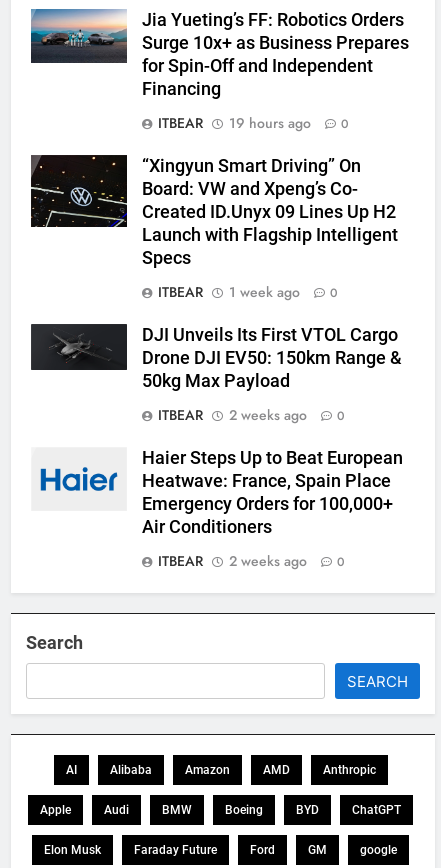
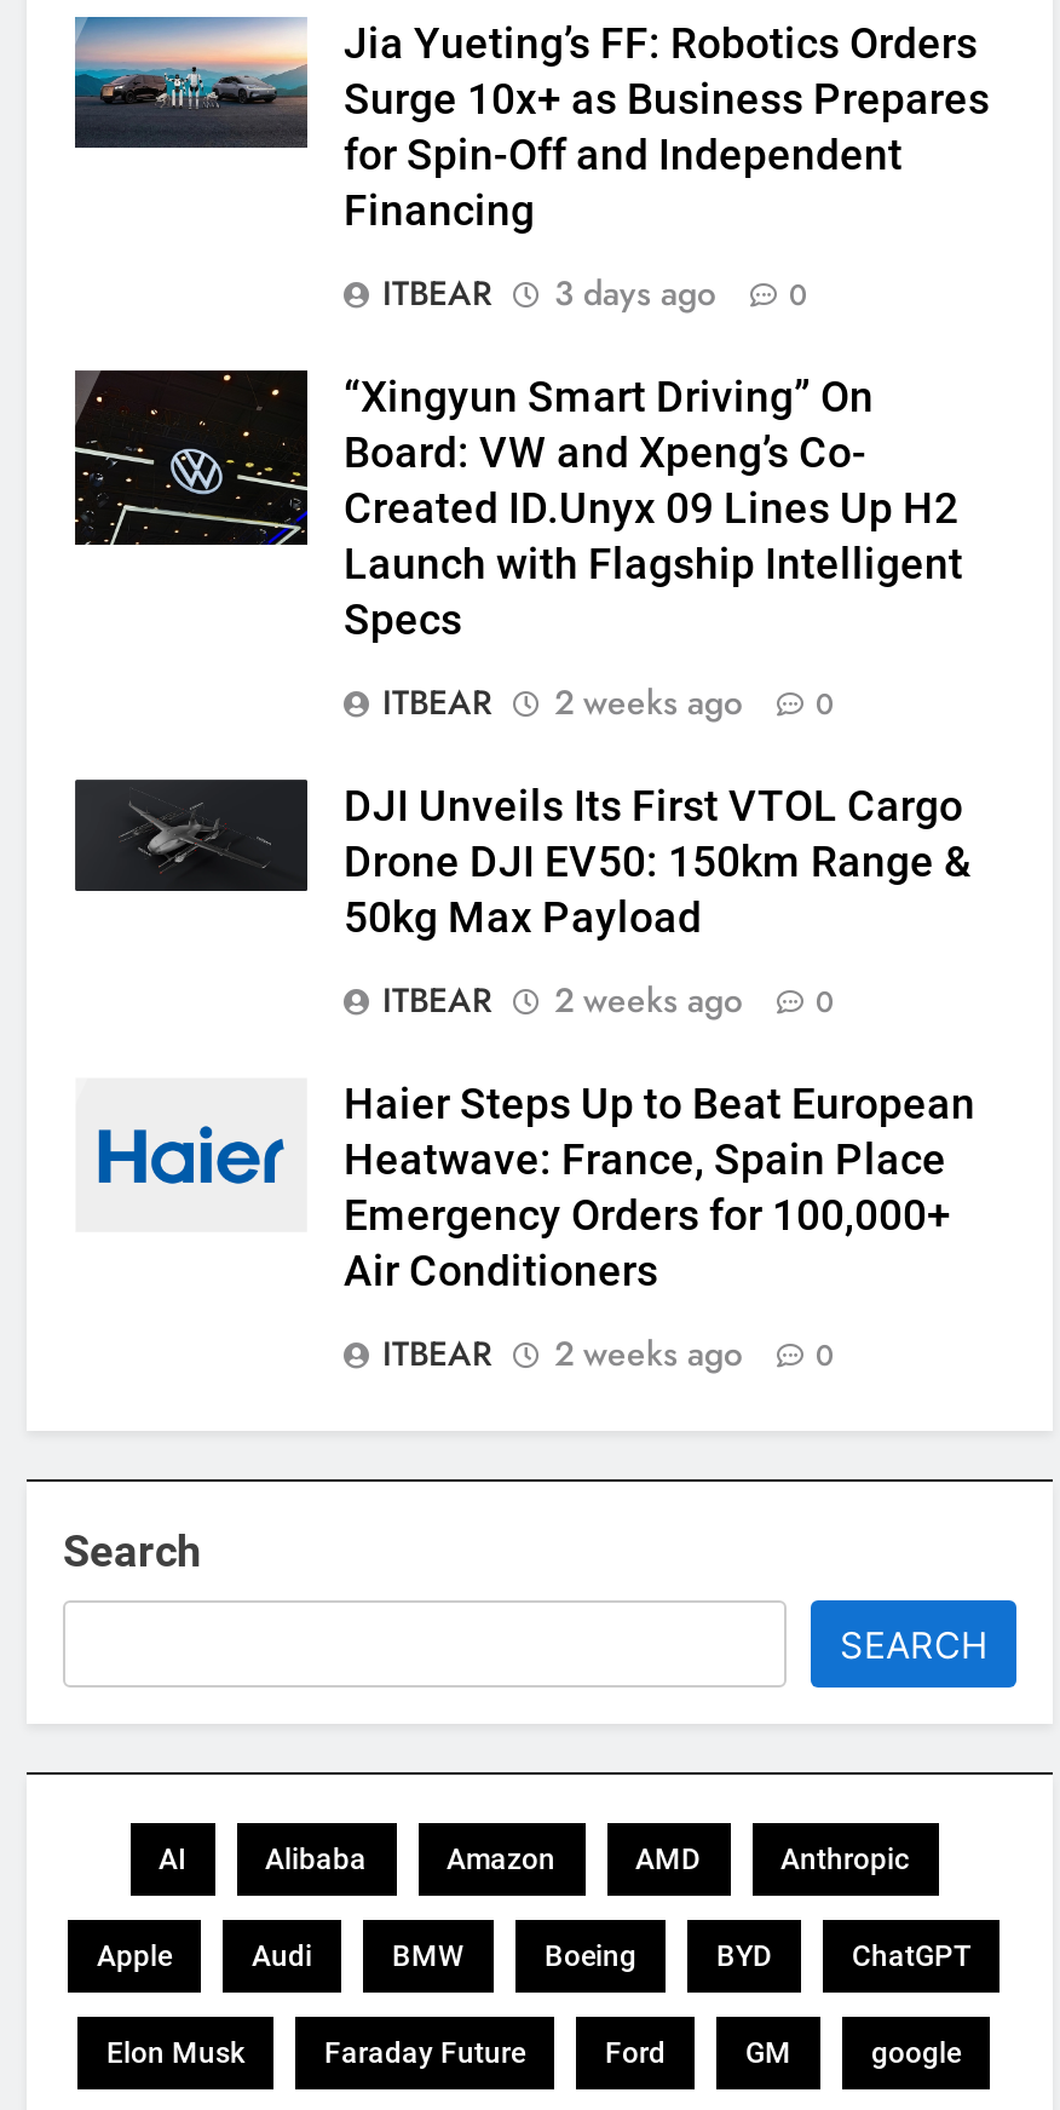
[158,113,349,133] ITBEAR 19 hours ago 0 -> [382,270,808,318] ITBEAR 3 days ago 0
[158,282,338,302] ITBEAR 1 week ago 0 -> [382,679,835,727] ITBEAR 2 weeks ago 0

